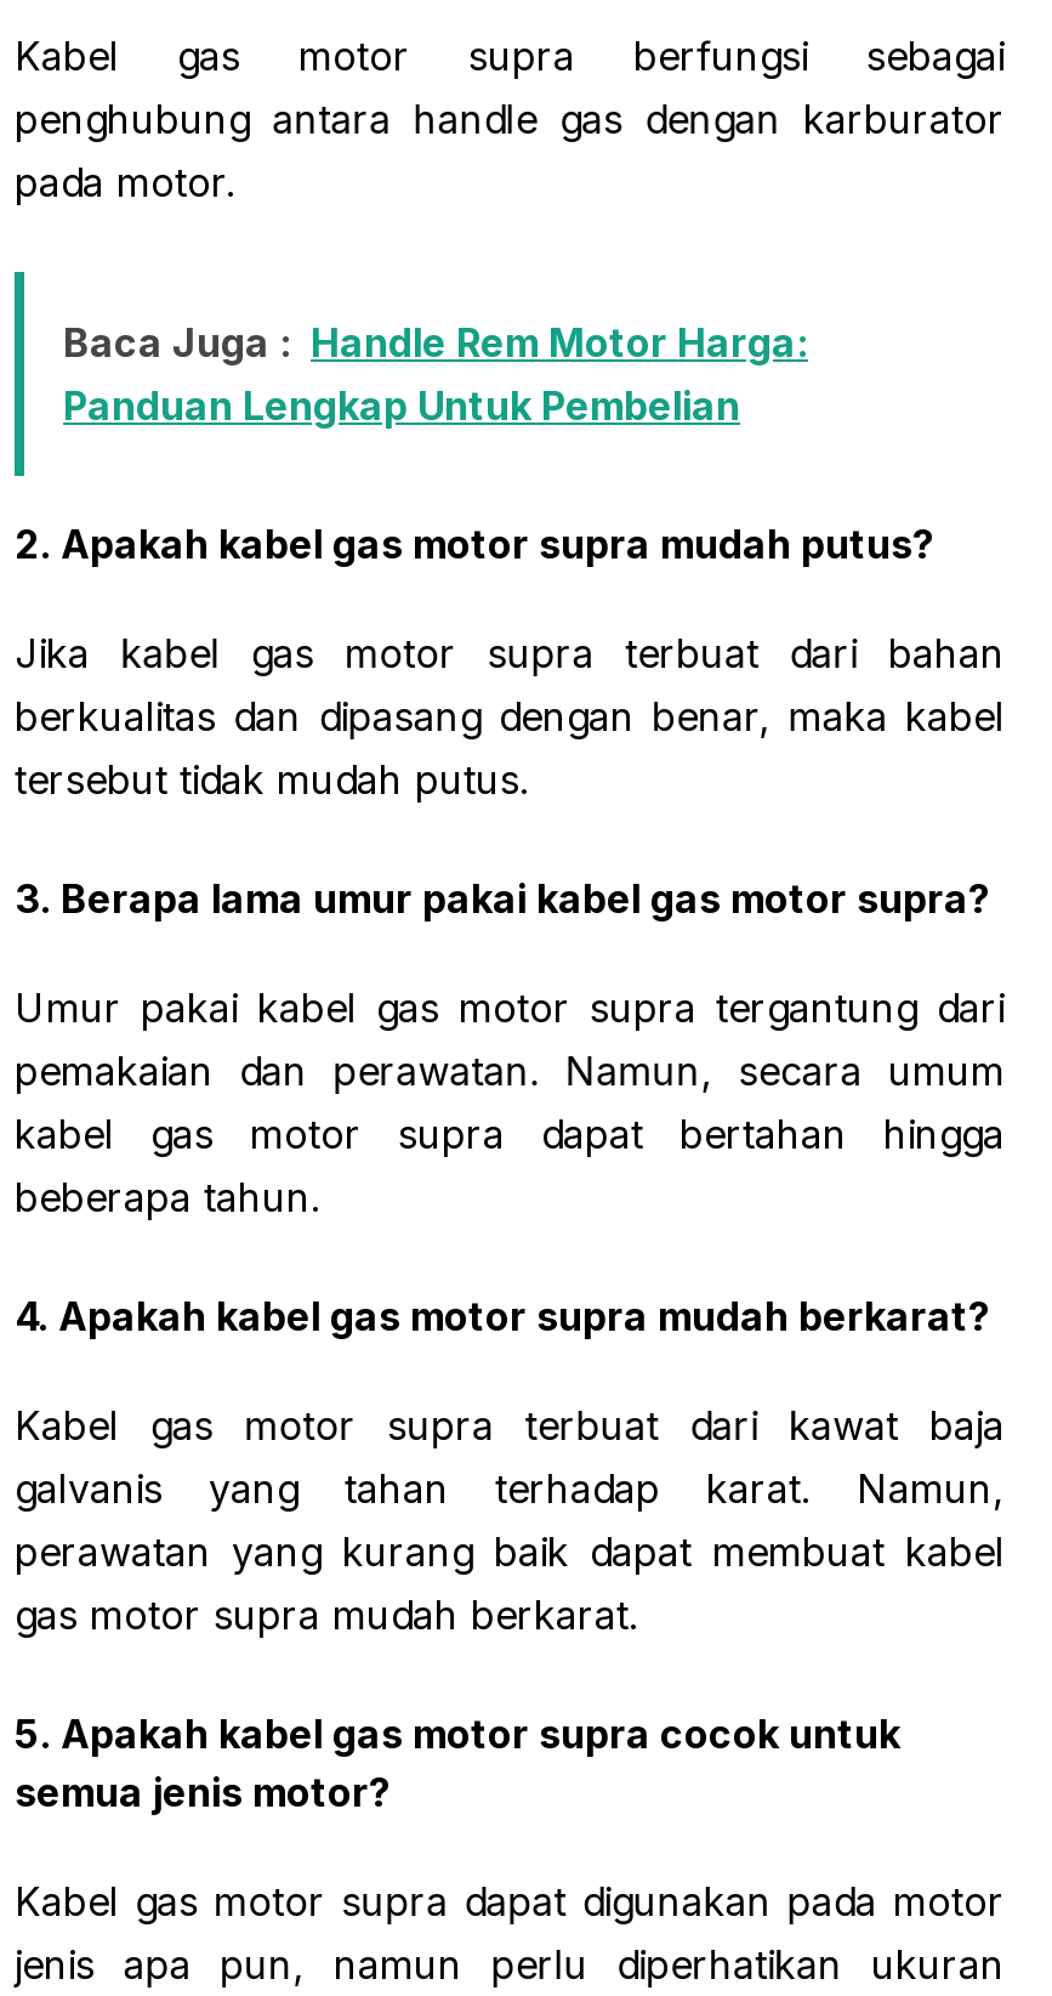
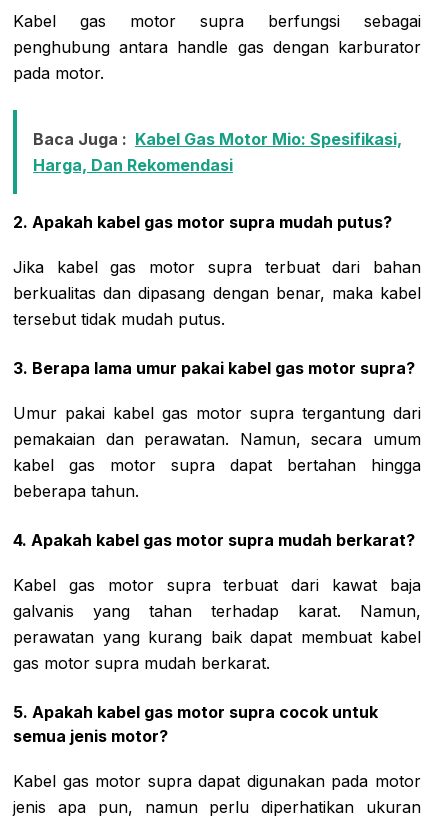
[63,317,808,429] Baca Juga : Handle Rem Motor Harga: | Panduan Lengkap Untuk Pembelian -> [33,129,402,175] Baca Juga : Kabel Gas Motor Mio: Spesifikasi, | Harga, Dan Rekomendasi

